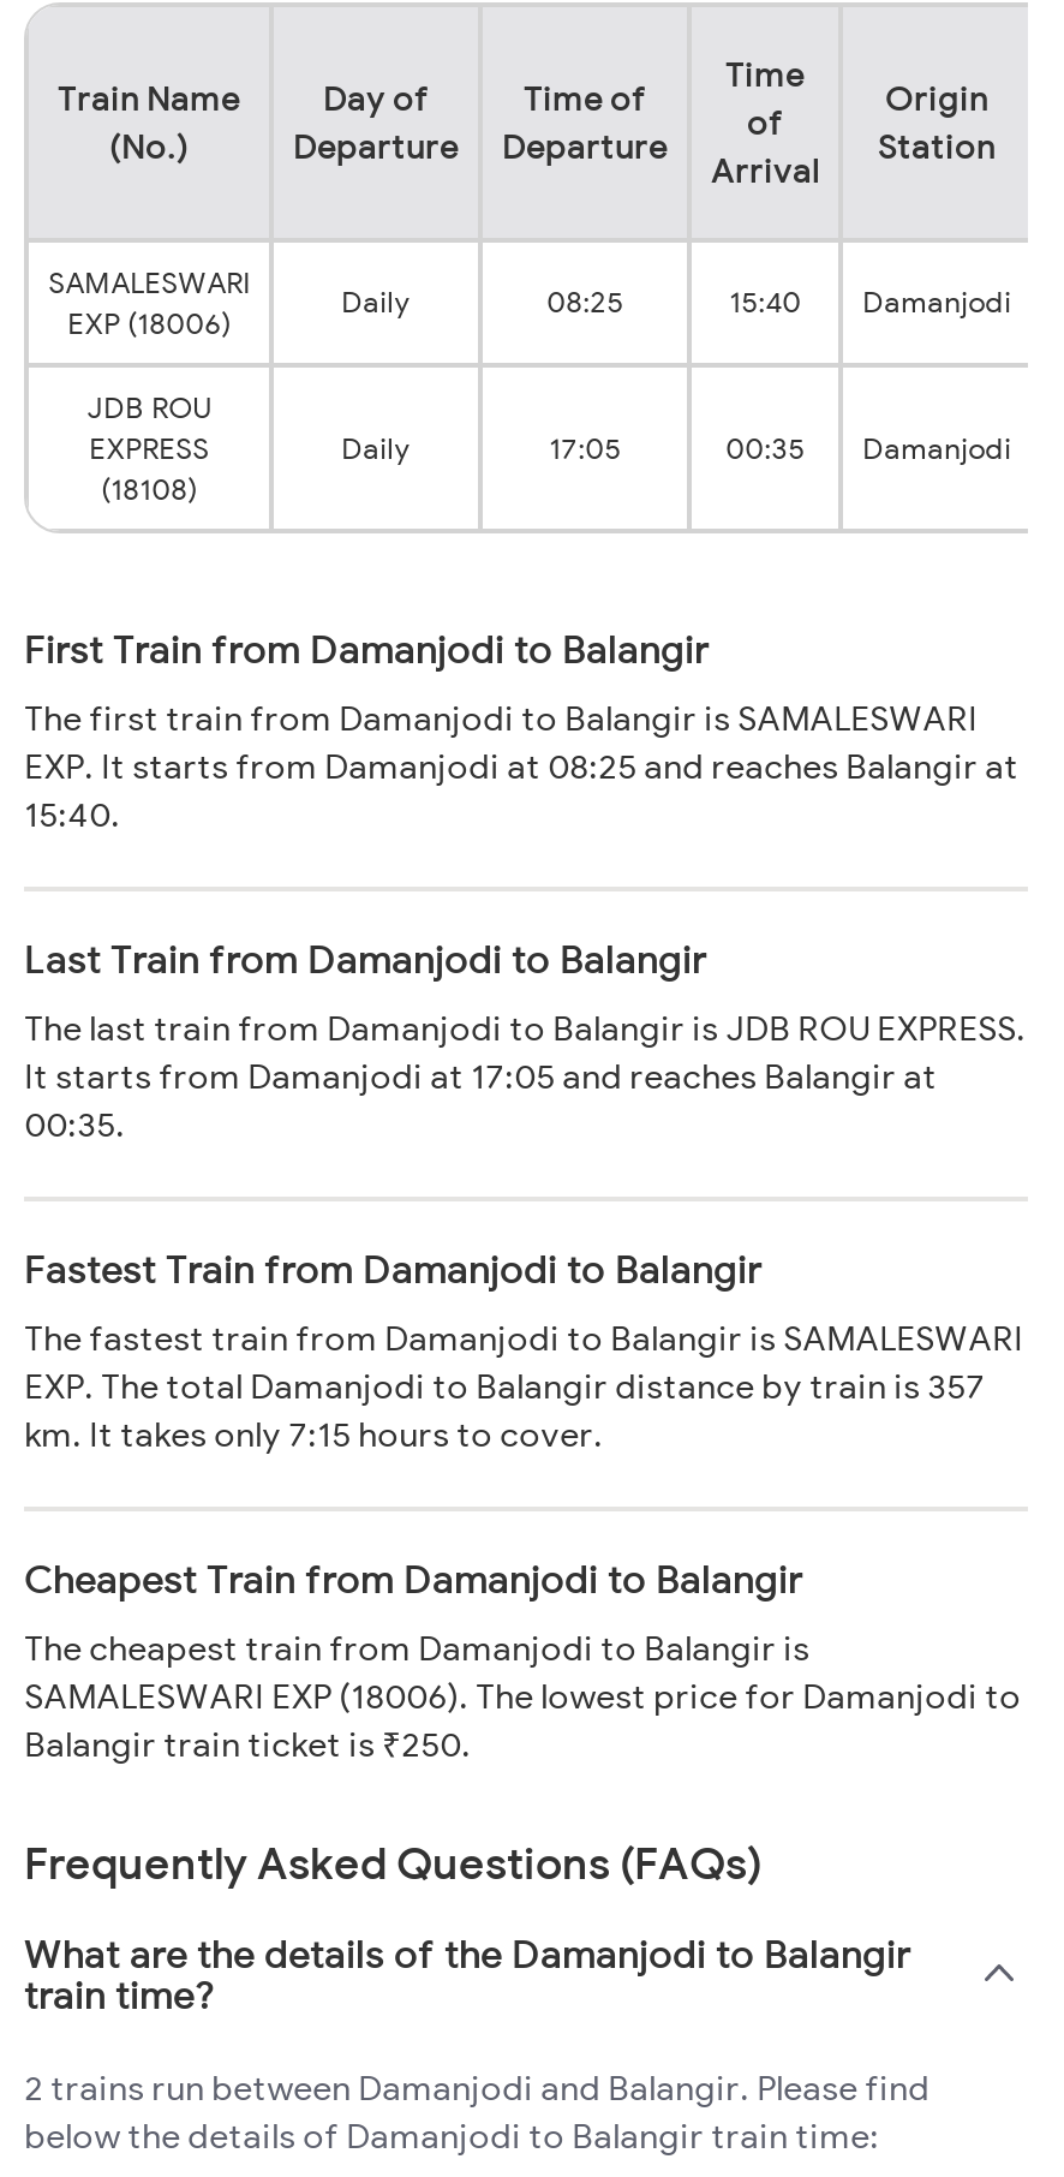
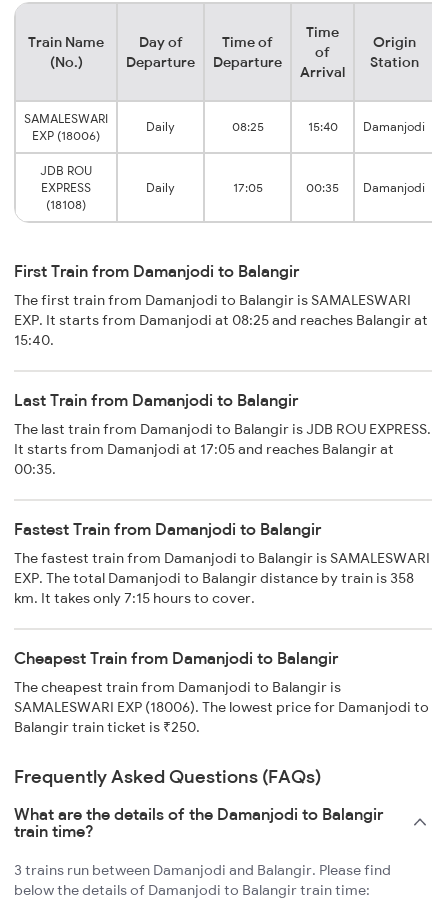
[24,1366,985,1409] EXP. The total Damanjodi to Balangir distance by train is 357 -> [14,569,414,587] EXP. The total Damanjodi to Balangir distance by train is 358
[24,2067,929,2111] 2 trains run between Damanjodi and Balangir. Please find -> [14,861,391,879] 3 trains run between Damanjodi and Balangir. Please find

